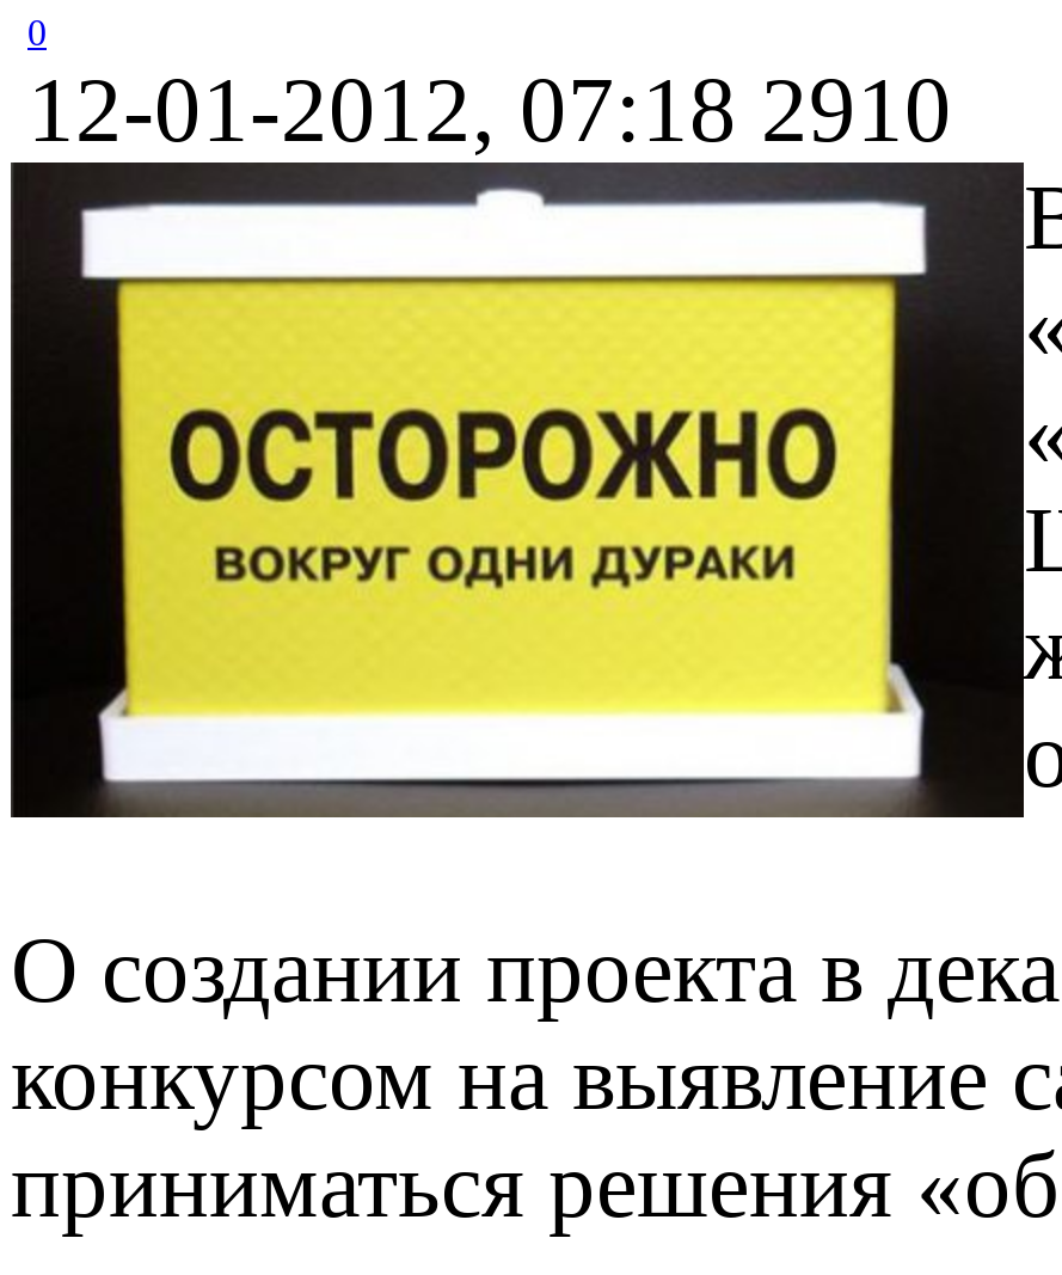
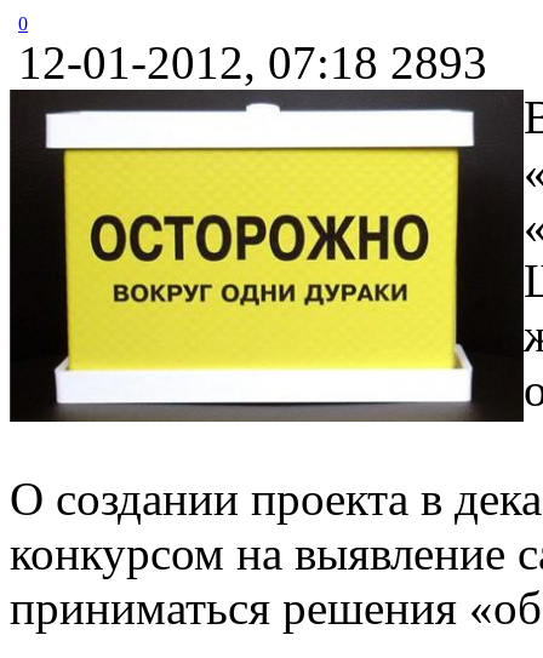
[27,57,952,160] 12-01-2012, 07:18 2910 -> [18,36,487,88] 12-01-2012, 07:18 2893

